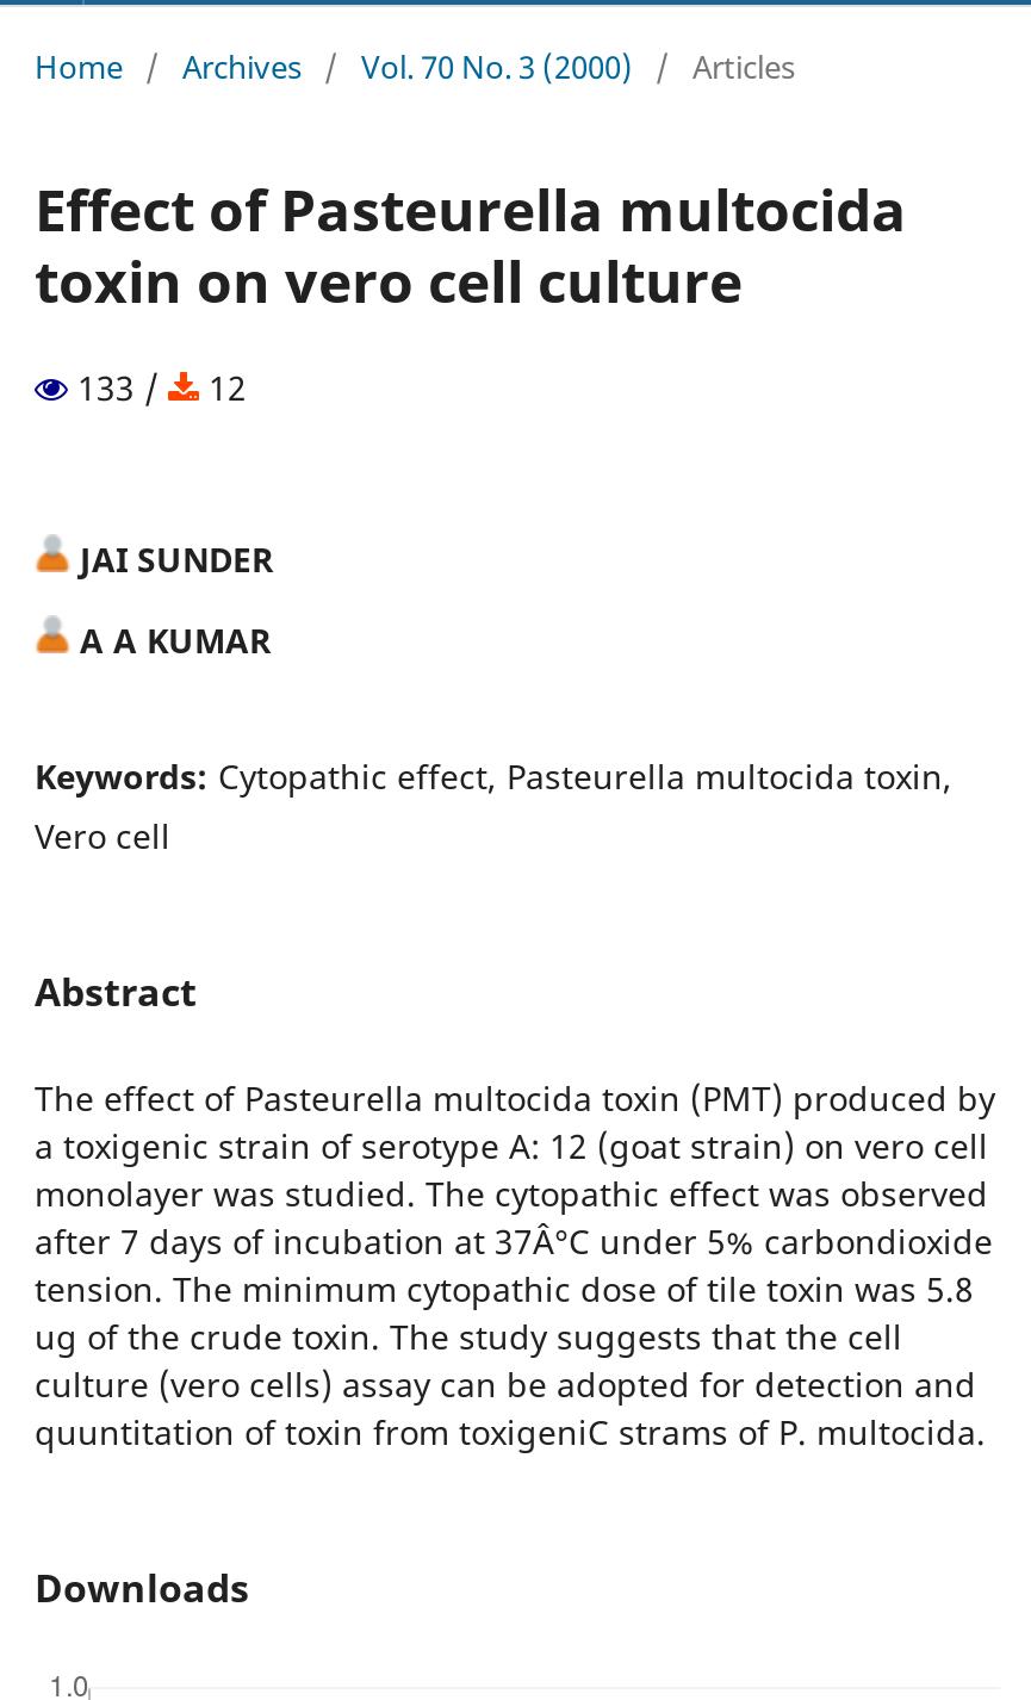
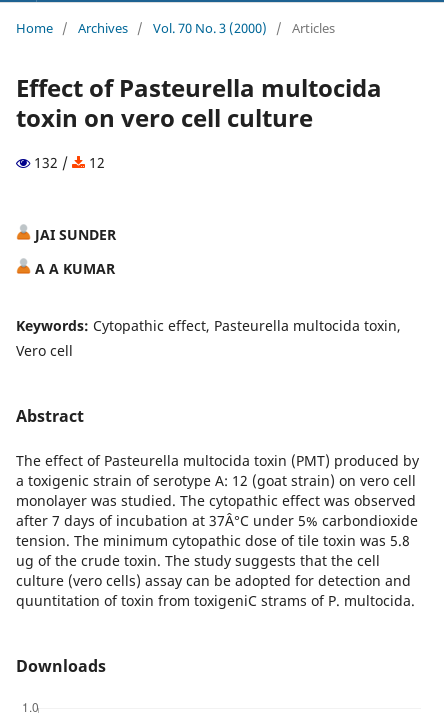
[68,365,247,410] 133 / 12 -> [30,153,105,172] 132 / 12

